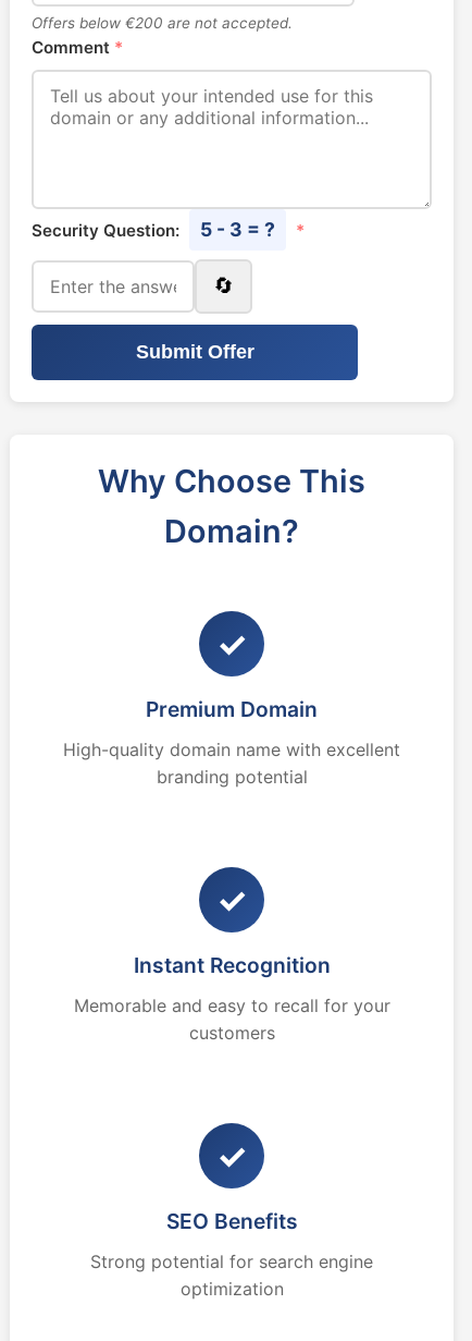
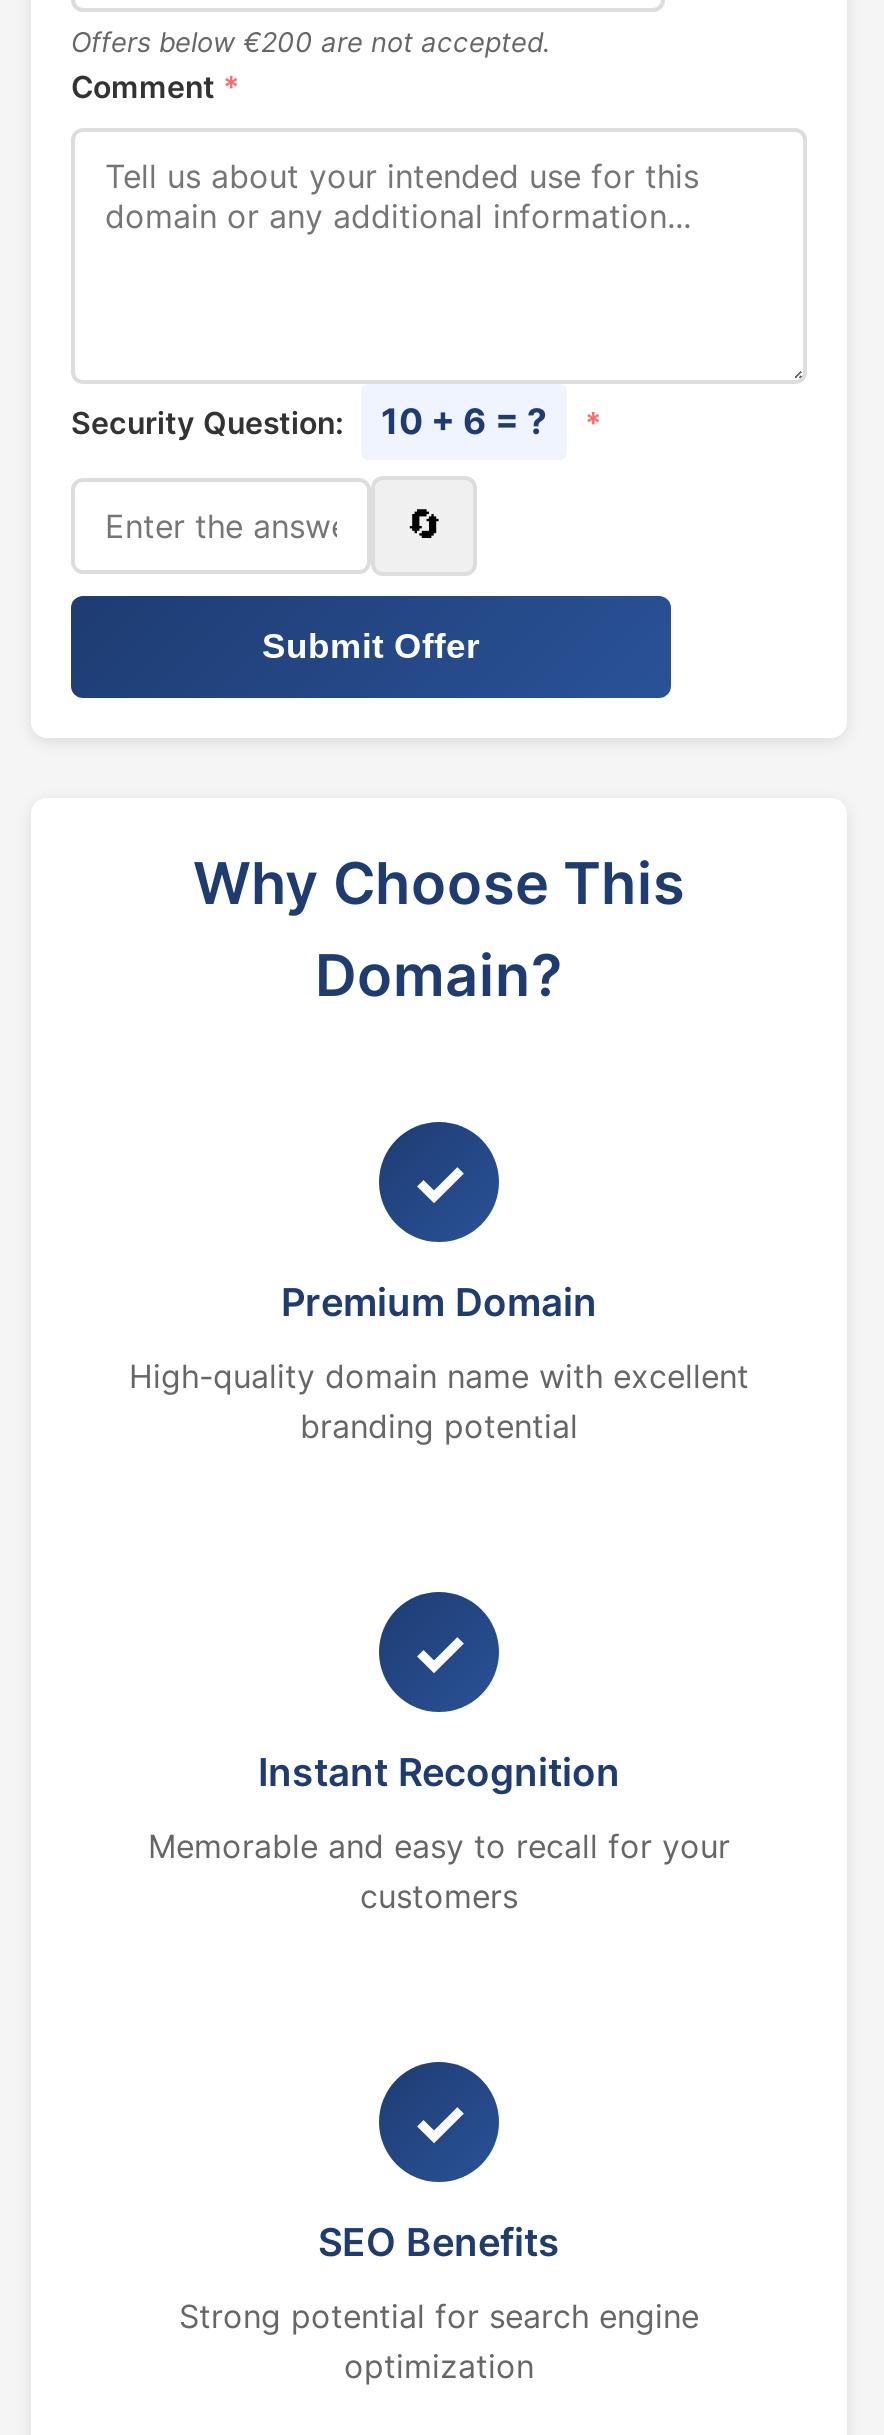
[200,218,275,241] 5 - 3 = ? -> [381,400,547,442] 10 + 6 = ?

